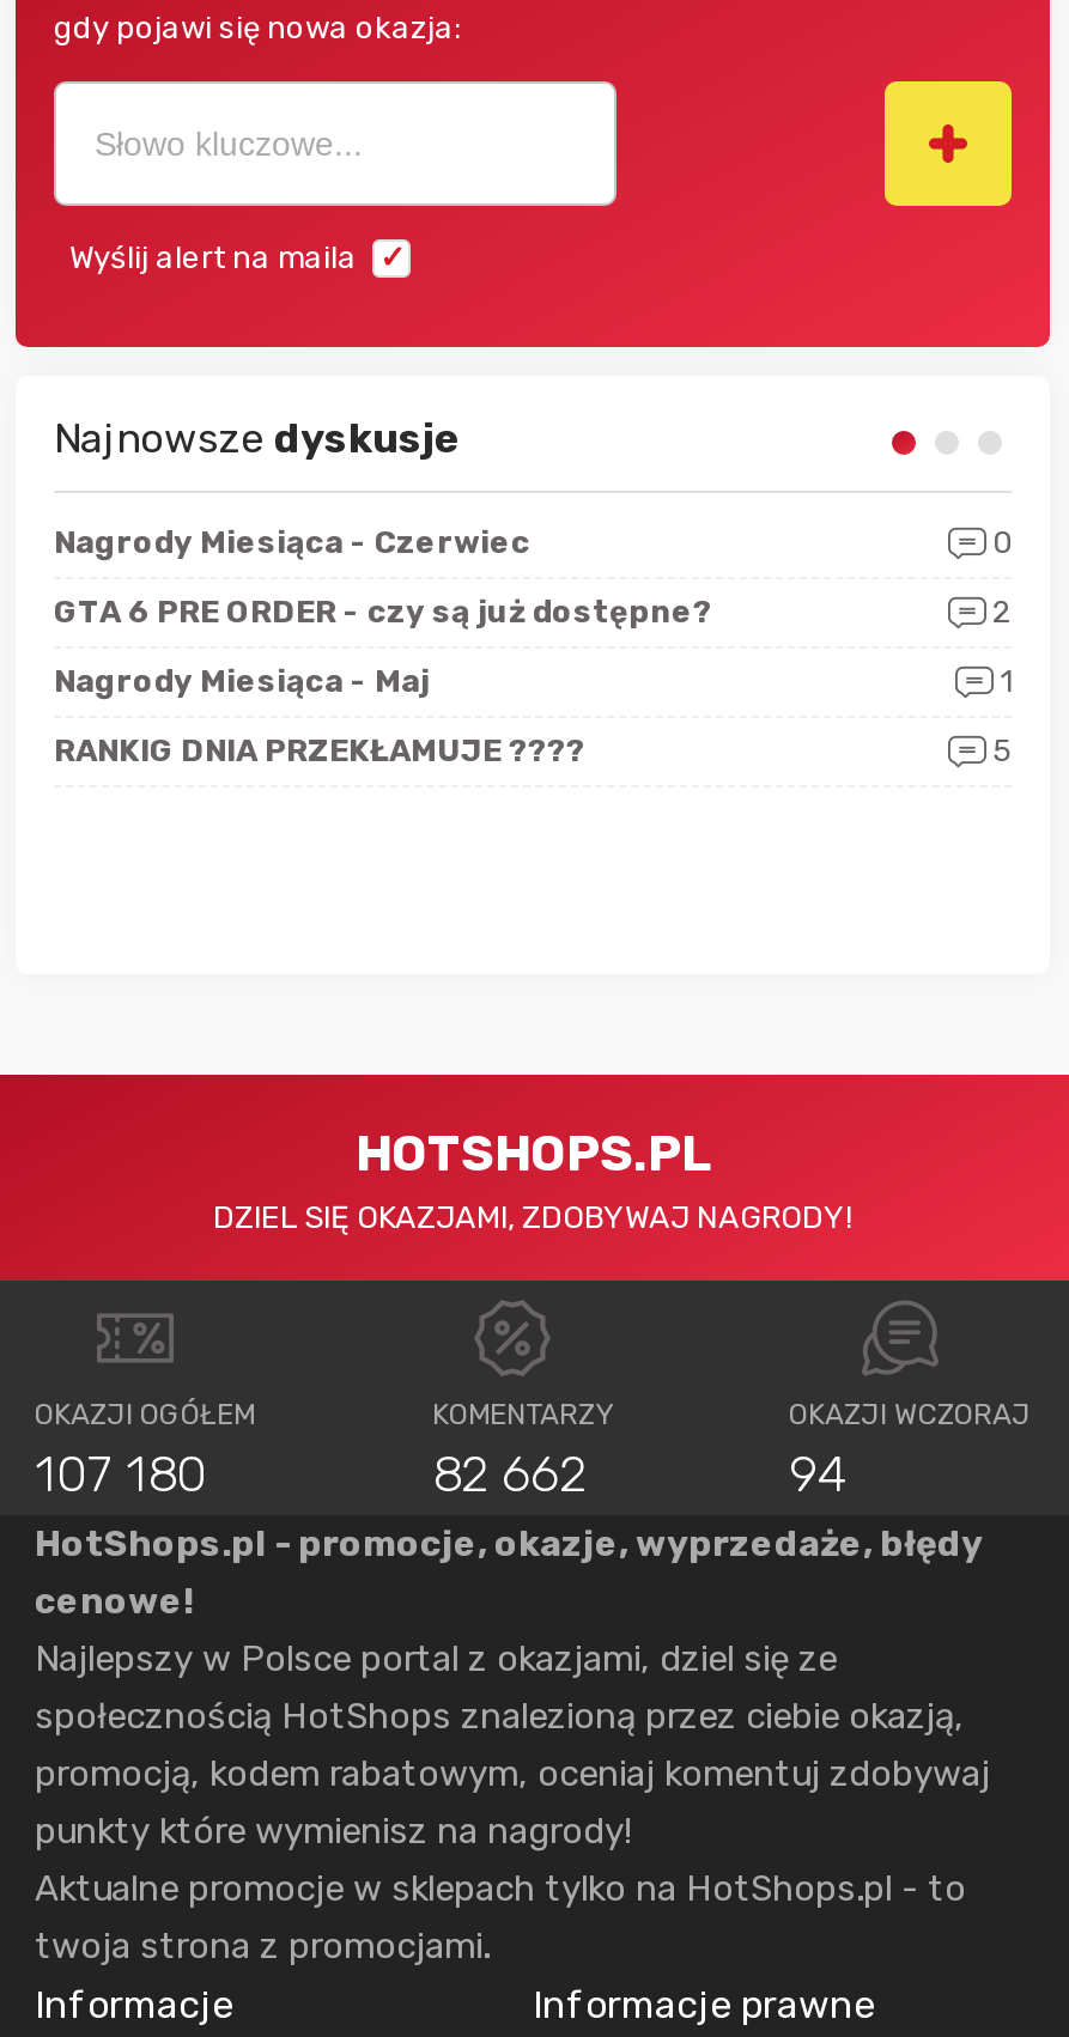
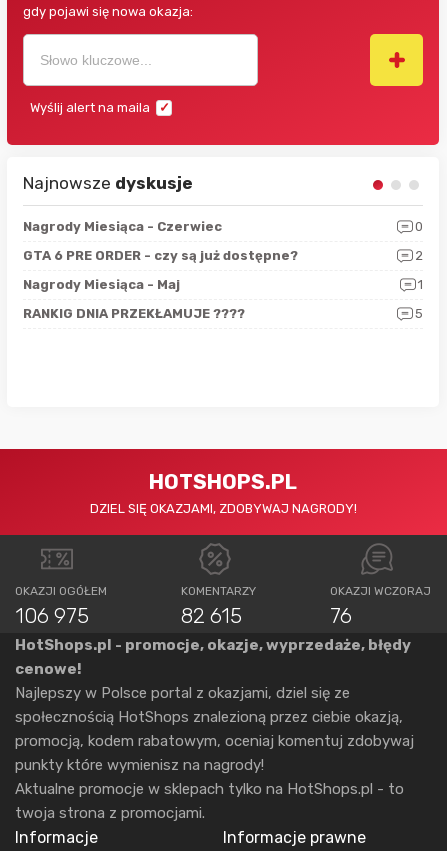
[35,1443,207,1503] 107 180 -> [15,603,89,628] 106 975
[432,1443,588,1503] 82 662 -> [181,603,242,628] 82 615
[789,1443,846,1503] 94 -> [330,603,352,628] 76

